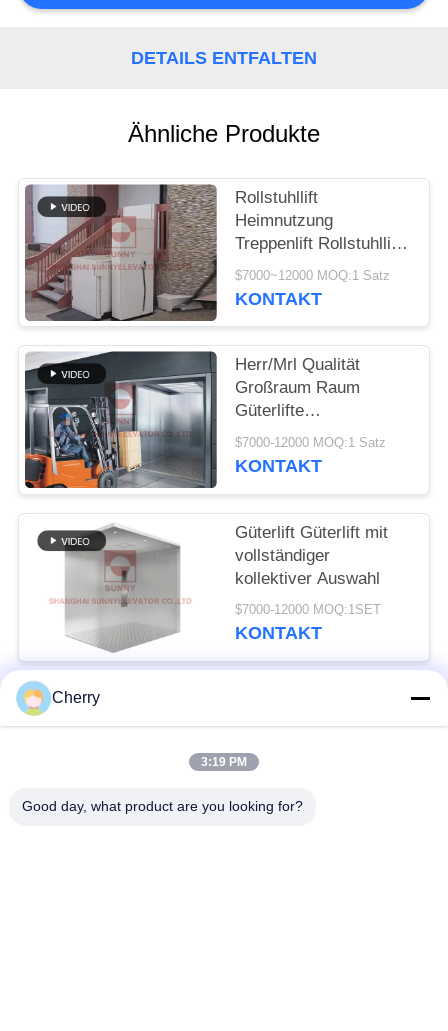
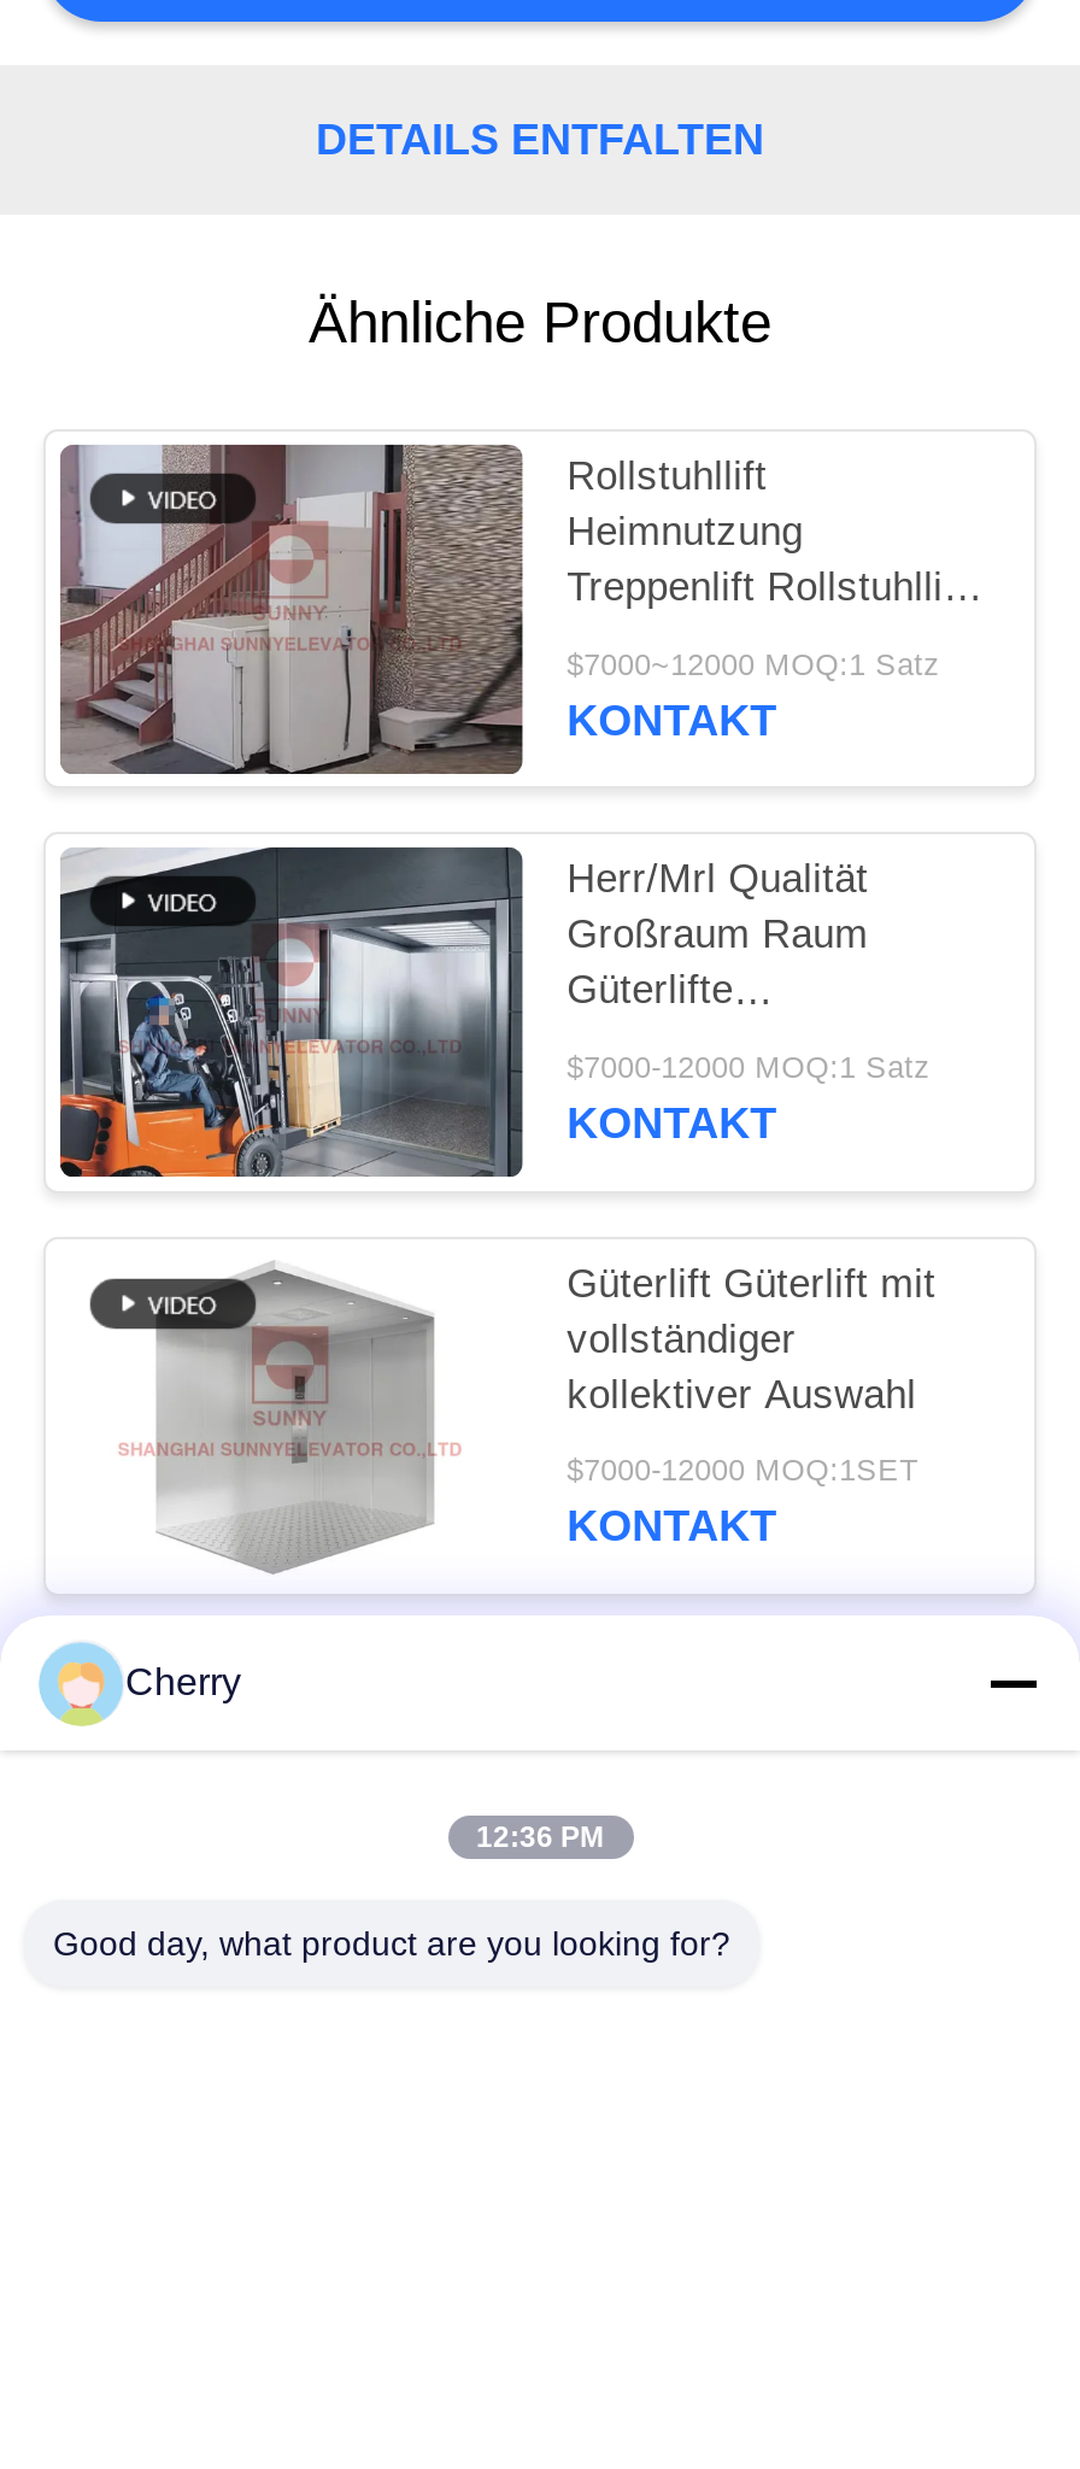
[201,755,247,769] 3:19 PM -> [476,1820,604,1854] 12:36 PM

